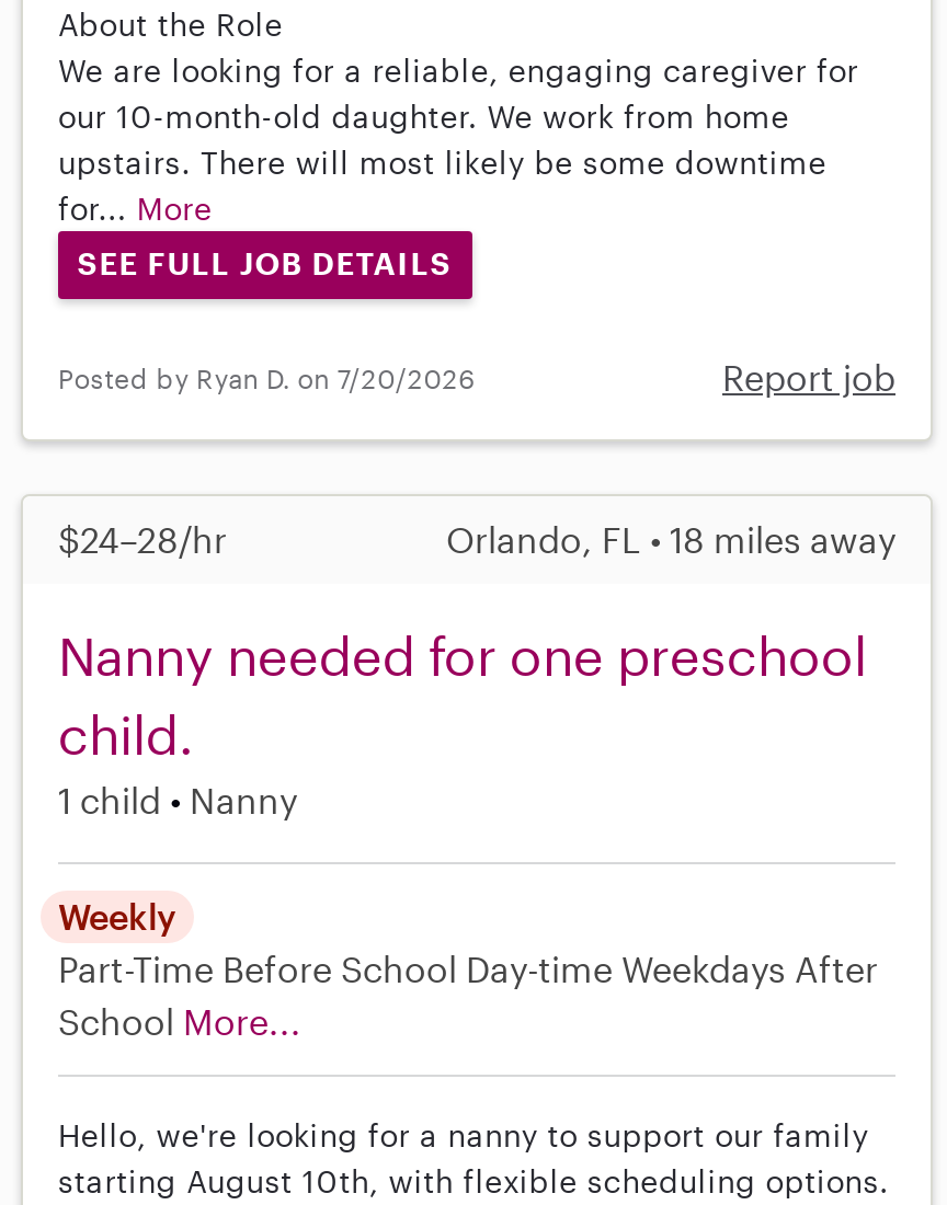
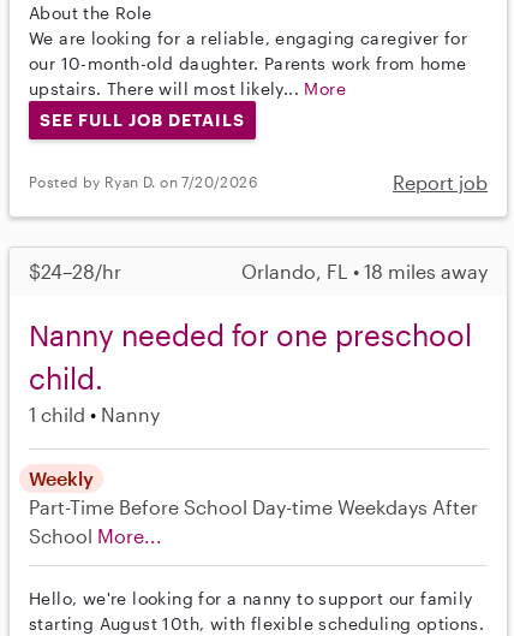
[58,96,827,226] our 10-month-old daughter. We work from home | upstairs. There will most likely be some downtime | for... More -> [29,53,467,99] our 10-month-old daughter. Parents work from home | upstairs. There will most likely... More

